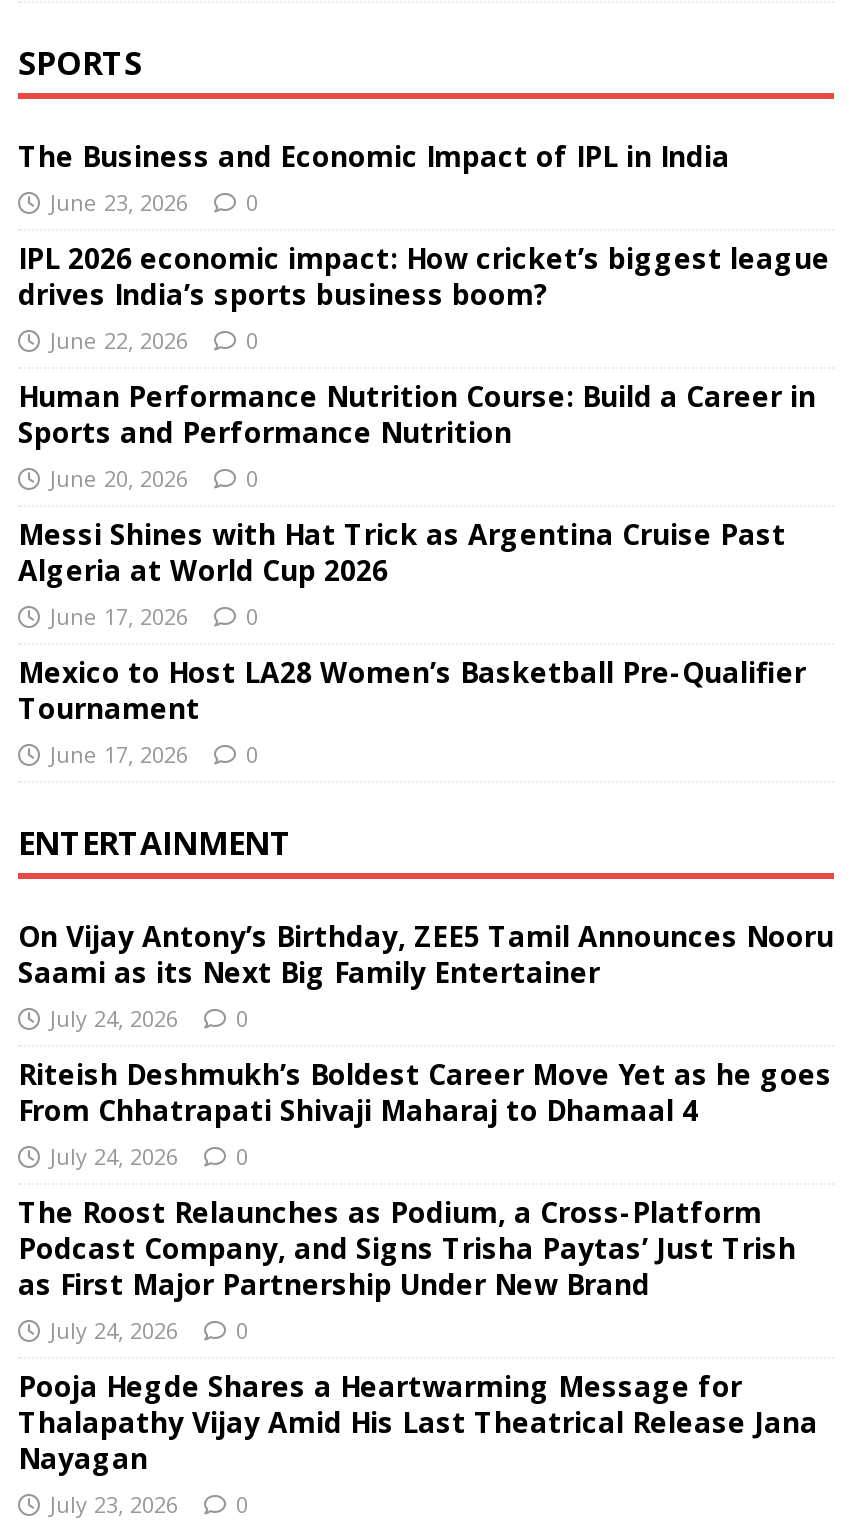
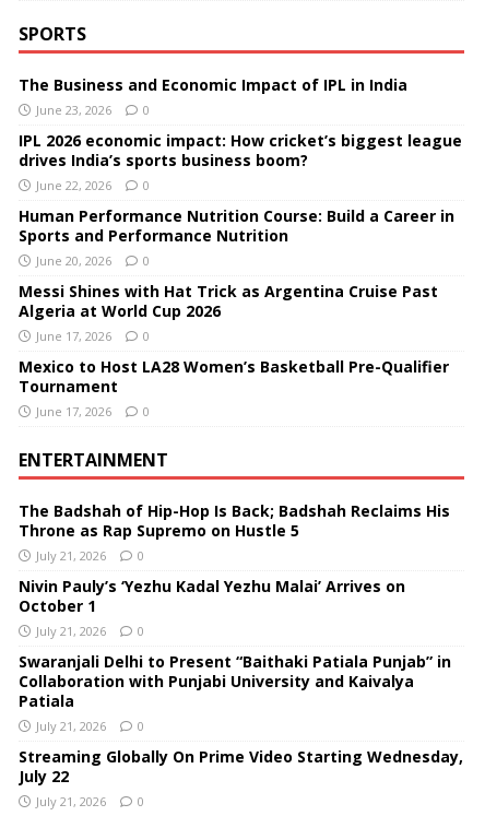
[18,916,834,1032] On Vijay Antony’s Birthday, ZEE5 Tamil Announces Nooru | Saami as its Next Big Family Entertainer | July 24, 2026 -> [19,500,450,564] The Badshah of Hip-Hop Is Back; Badshah Reclaims His | Throne as Rap Supremo on Hustle 5 | July 21, 2026
[18,1054,832,1170] Riteish Deshmukh’s Boldest Career Move Yet as he goes | From Chhatrapati Shivaji Maharaj to Dhamaal 4 | July 24, 2026 -> [19,576,405,639] Nivin Pauly’s ‘Yezhu Kadal Yezhu Malai’ Arrives on | October 1 | July 21, 2026
[18,1192,796,1344] The Roost Relaunches as Podium, a Cross-Platform | Podcast Company, and Signs Trisha Paytas’ Just Trish | as First Major Partnership Under New Brand | July 24, 2026 -> [19,651,451,734] Swaranjali Delhi to Present “Baithaki Patiala Punjab” in | Collaboration with Punjabi University and Kaivalya | Patiala | July 21, 2026
[18,1366,818,1518] Pooja Hegde Shares a Heartwarming Message for | Thalapathy Vijay Amid His Last Theatrical Release Jana | Nayagan | July 23, 2026 -> [19,746,463,809] Streaming Globally On Prime Video Starting Wednesday, | July 22 | July 21, 2026

